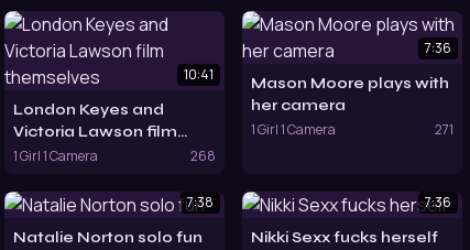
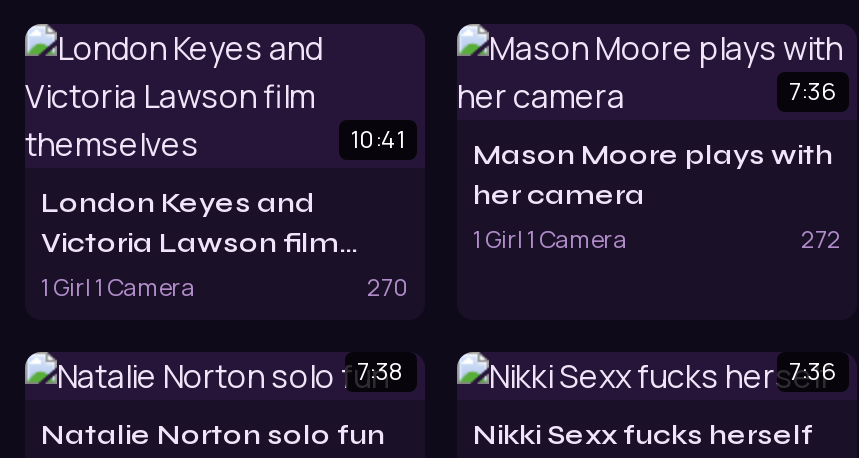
[435,120,453,139] 271 -> [801,222,841,256] 272
[190,146,216,165] 268 -> [367,270,409,304] 270

